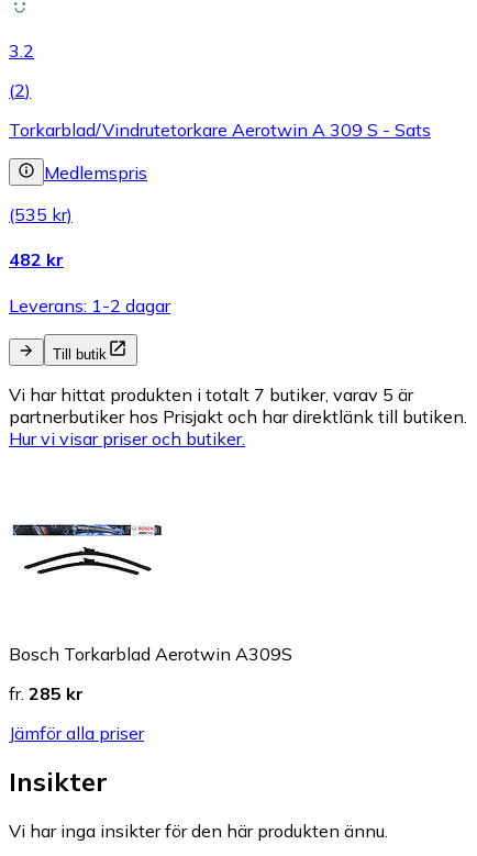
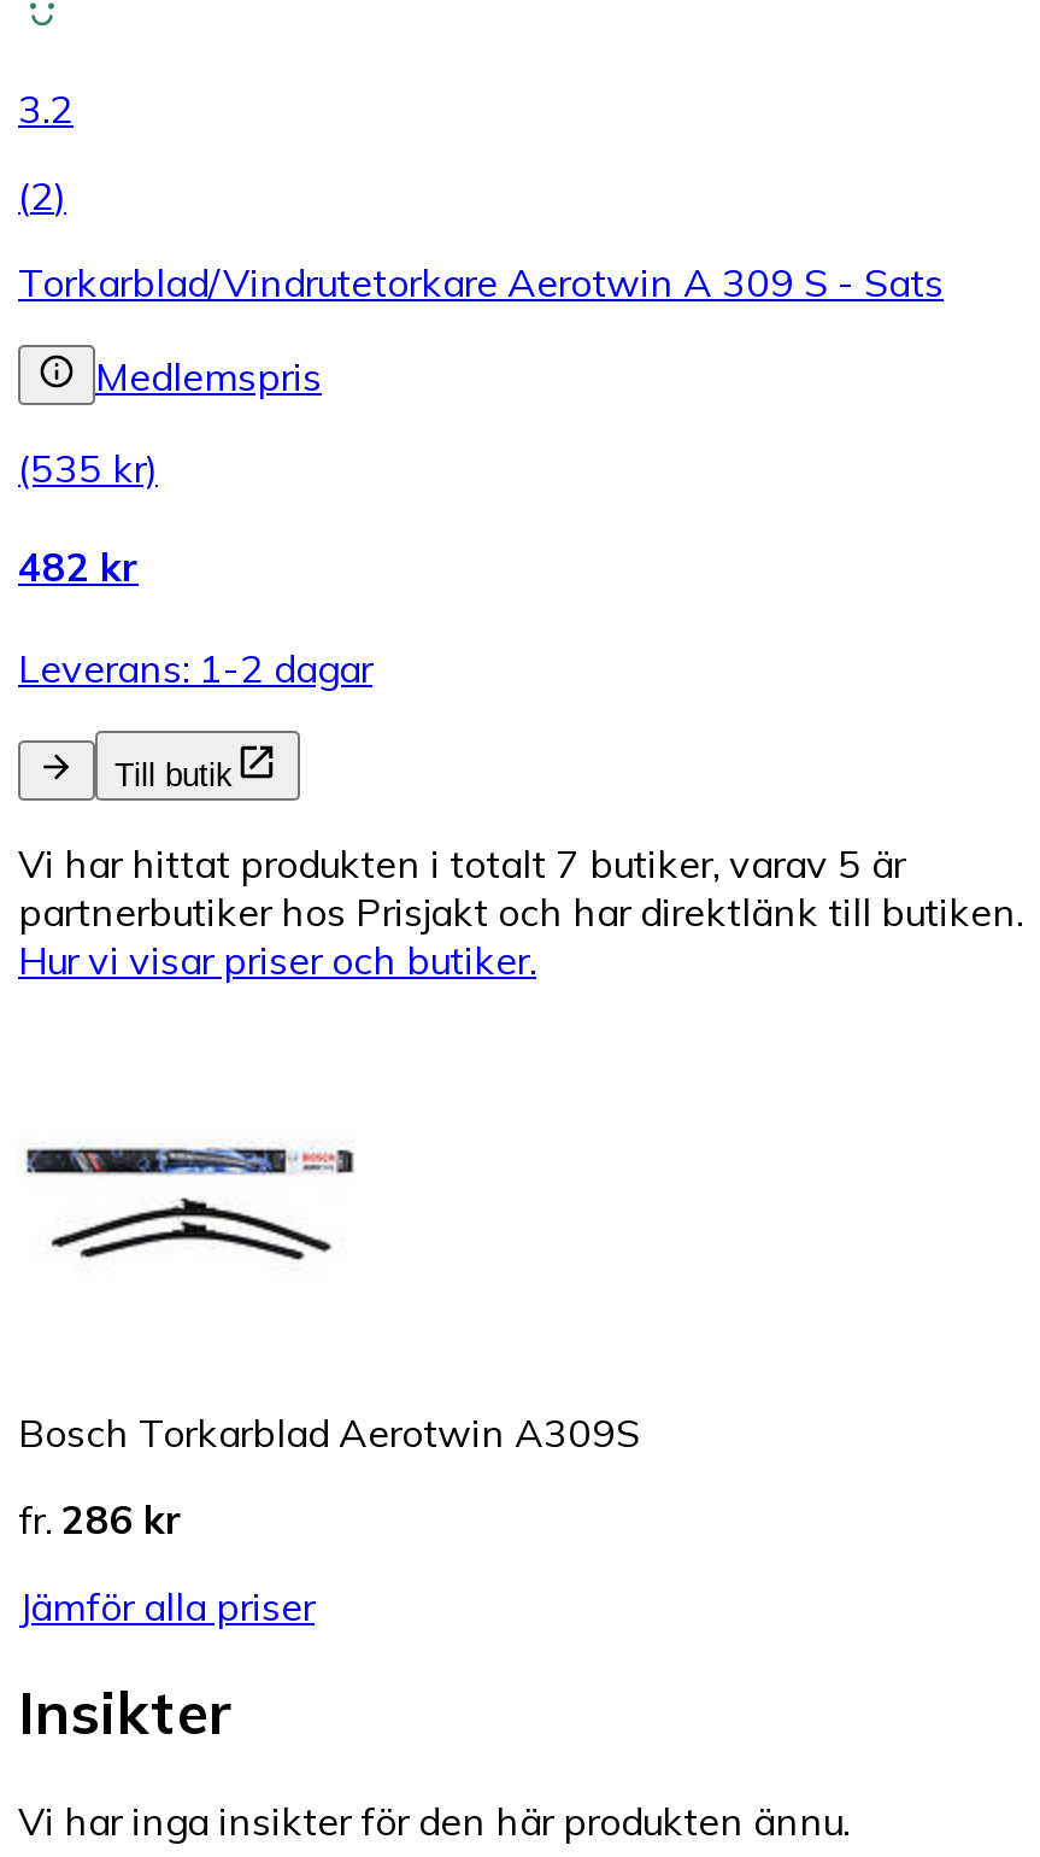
[9,682,84,704] fr. 285 kr -> [18,1494,182,1542] fr. 286 kr

